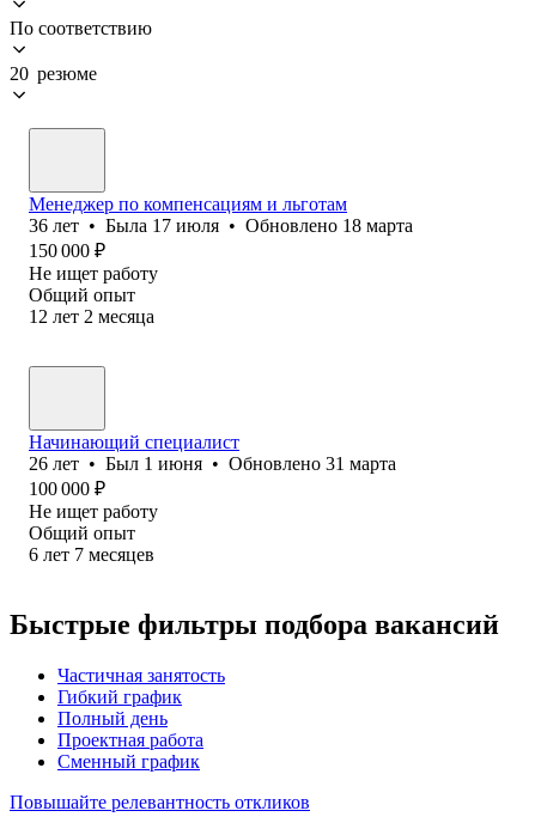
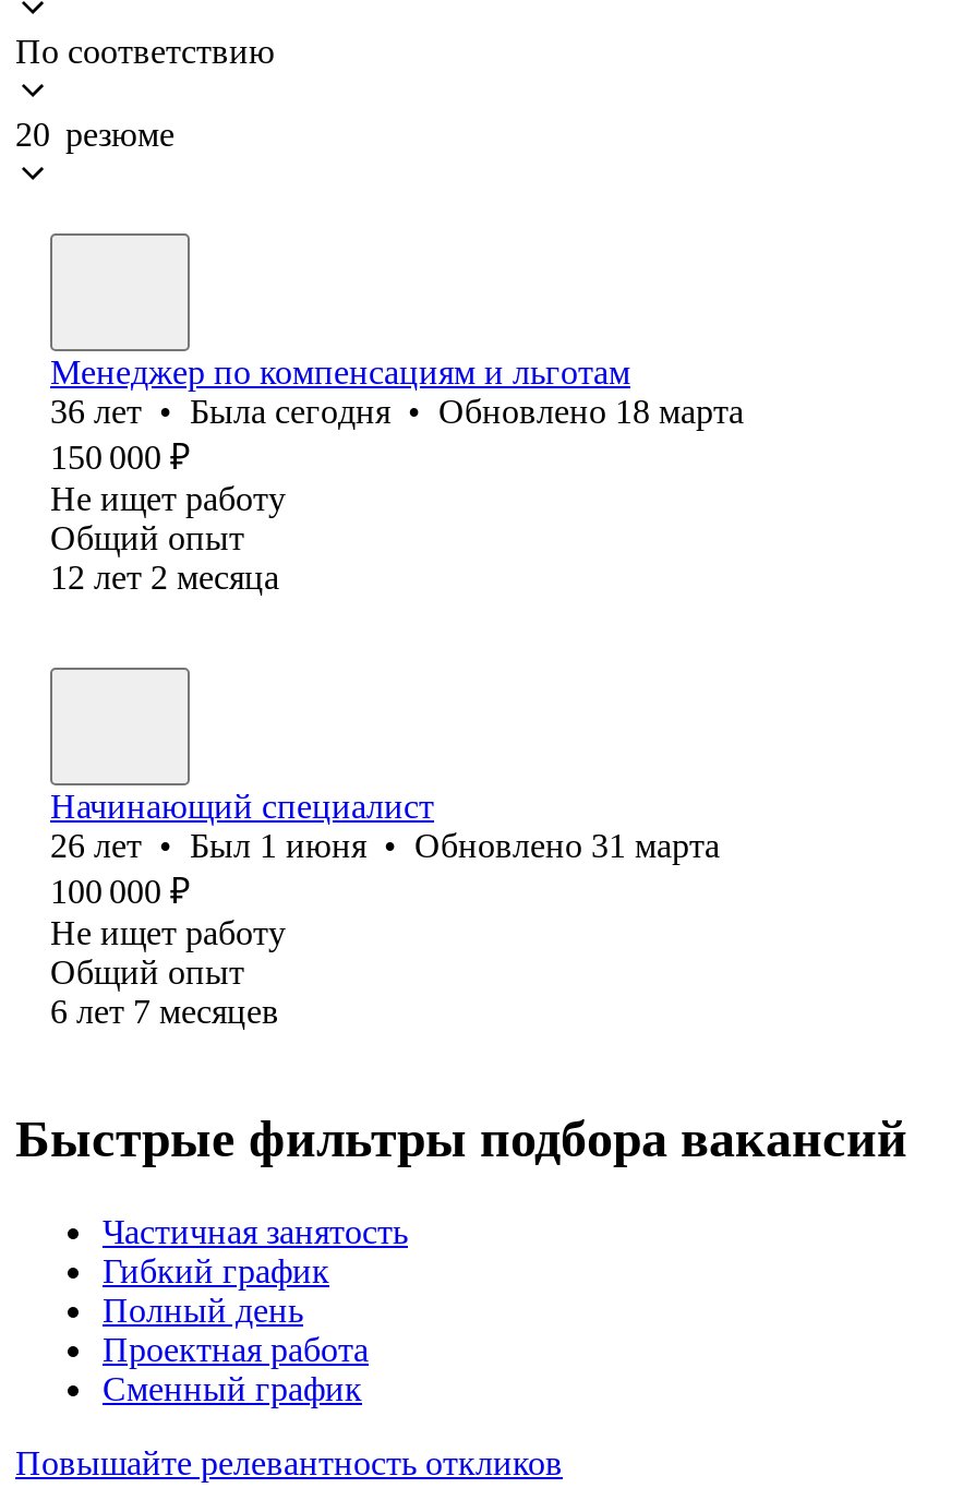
[29,215,413,236] 36 лет • Была 17 июля • Обновлено 18 марта -> [50,393,744,430] 36 лет • Была сегодня • Обновлено 18 марта

